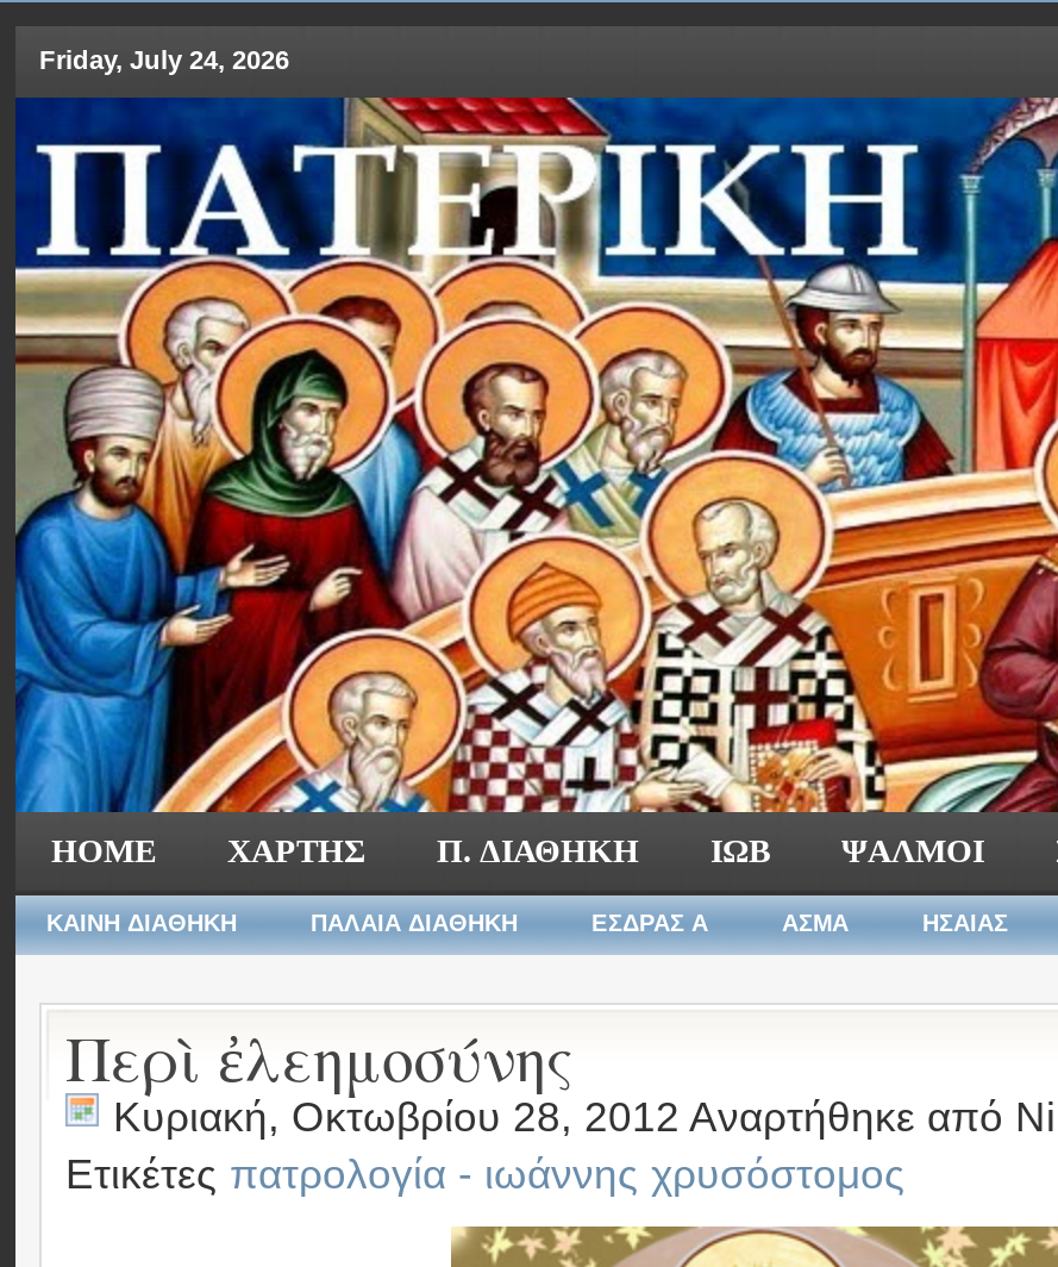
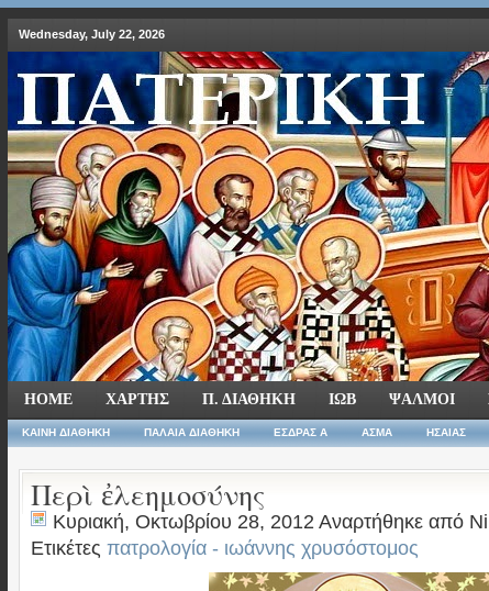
[39,45,289,74] Friday, July 24, 2026 -> [19,27,165,41] Wednesday, July 22, 2026

